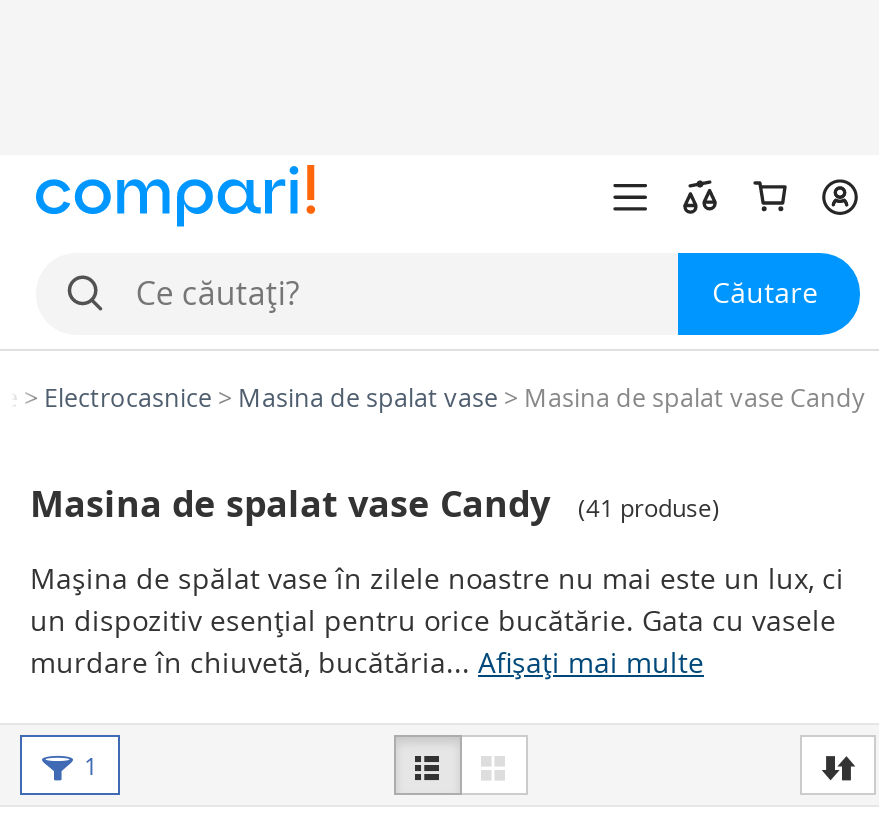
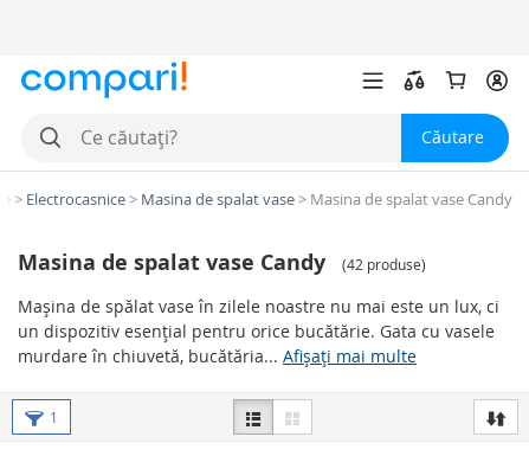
[30,478,720,528] Masina de spalat vase Candy (41 produse) -> [18,247,426,277] Masina de spalat vase Candy (42 produse)

